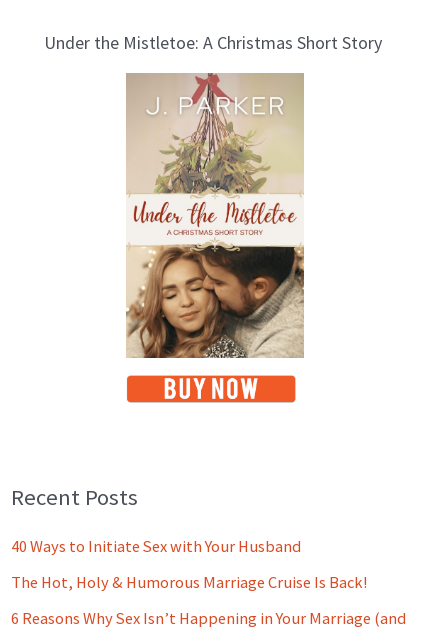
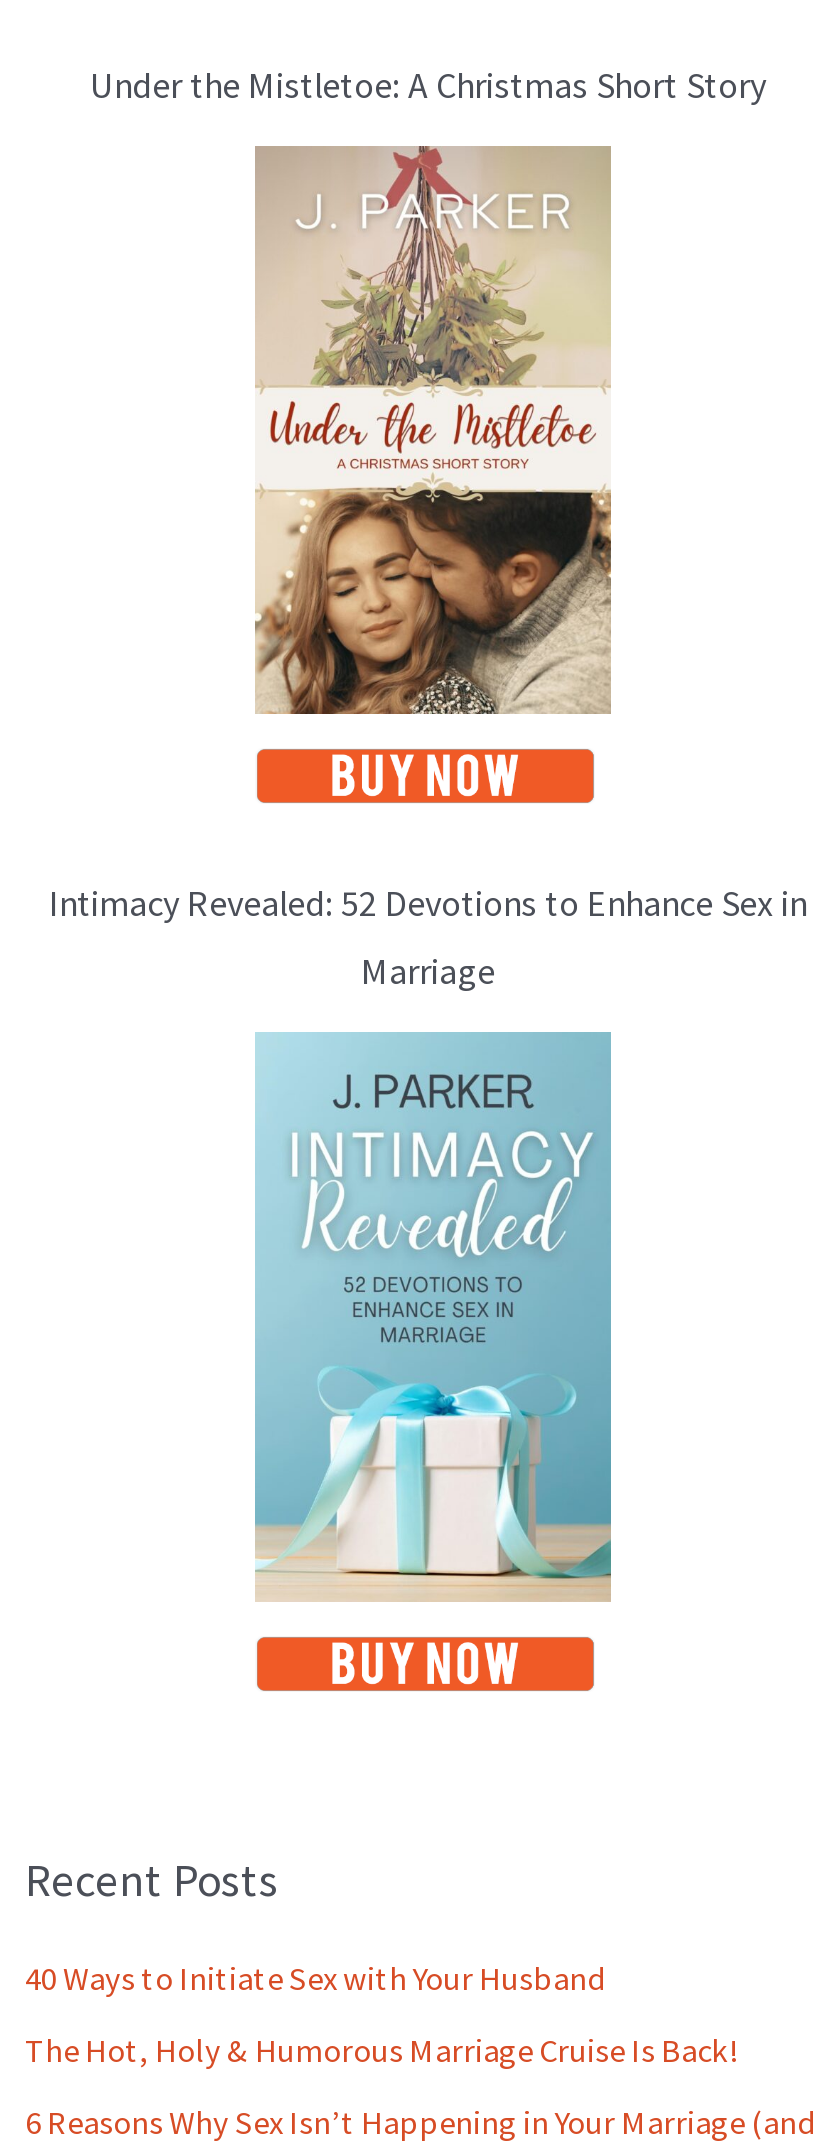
none -> [49,880,807,994] Intimacy Revealed: 52 Devotions to Enhance Sex in | Marriage
none -> [253,1032,613,1602] [image]

